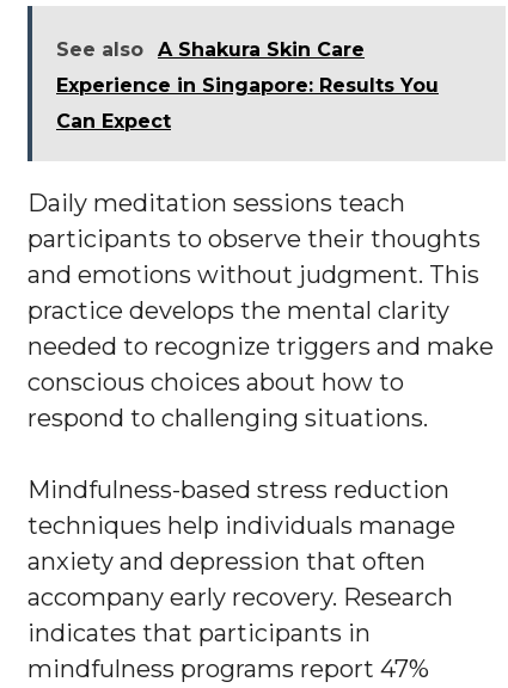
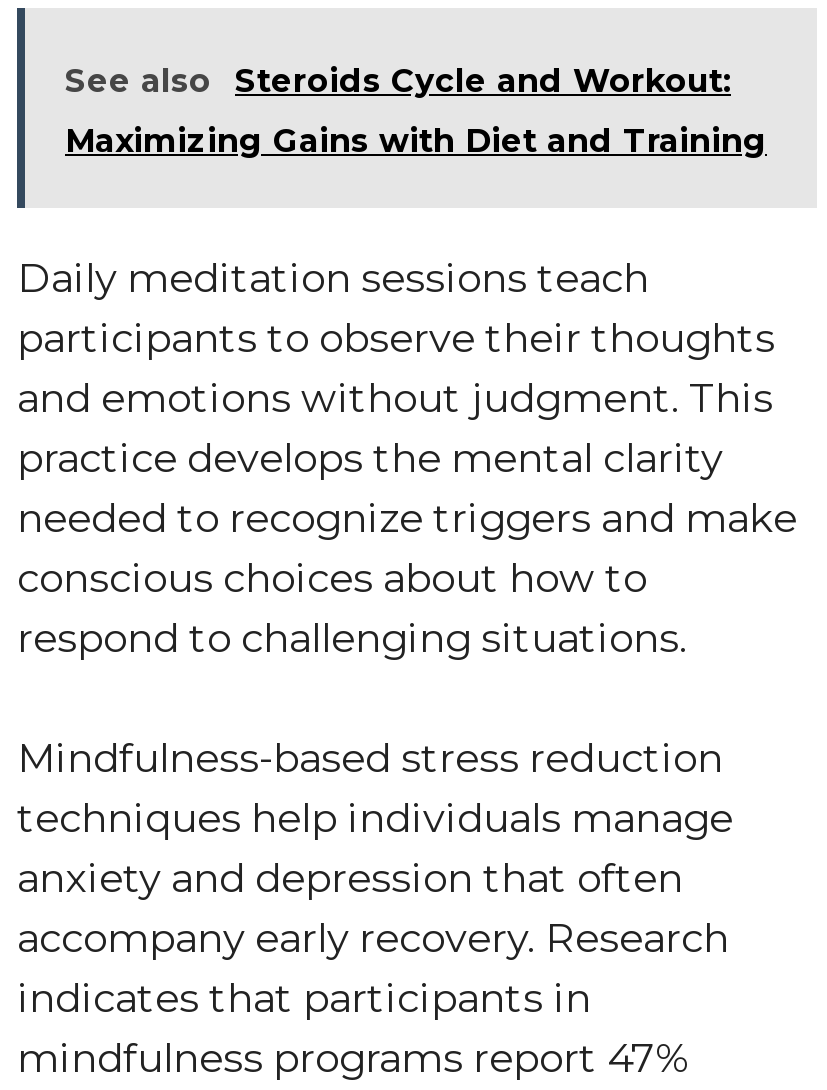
[56,38,439,133] A Shakura Skin Care | Experience in Singapore: Results You | Can Expect -> [65,62,767,160] Steroids Cycle and Workout: | Maximizing Gains with Diet and Training

